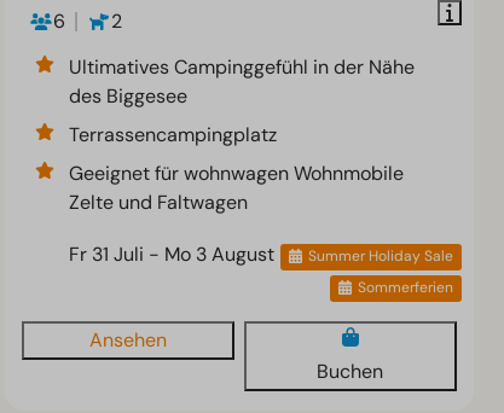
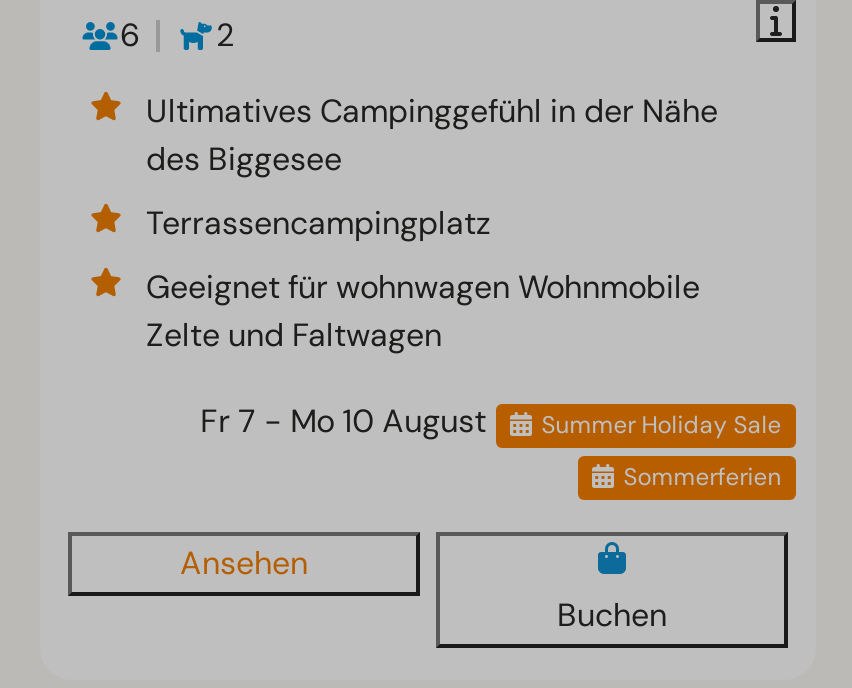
[69,242,274,267] Fr 31 Juli - Mo 3 August -> [200,400,486,442] Fr 7 - Mo 10 August

